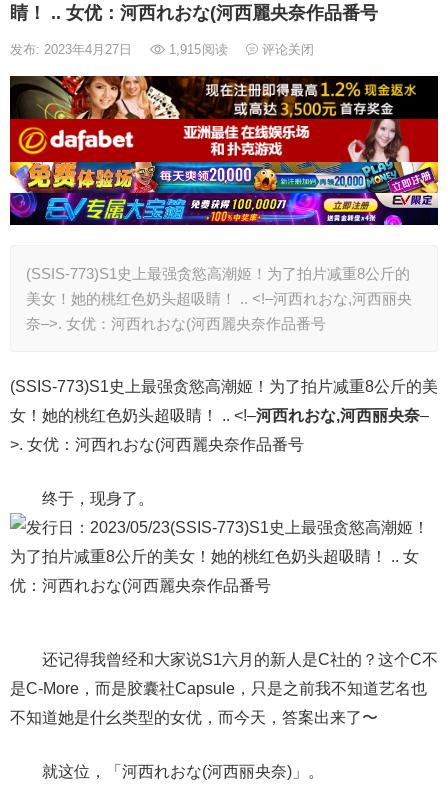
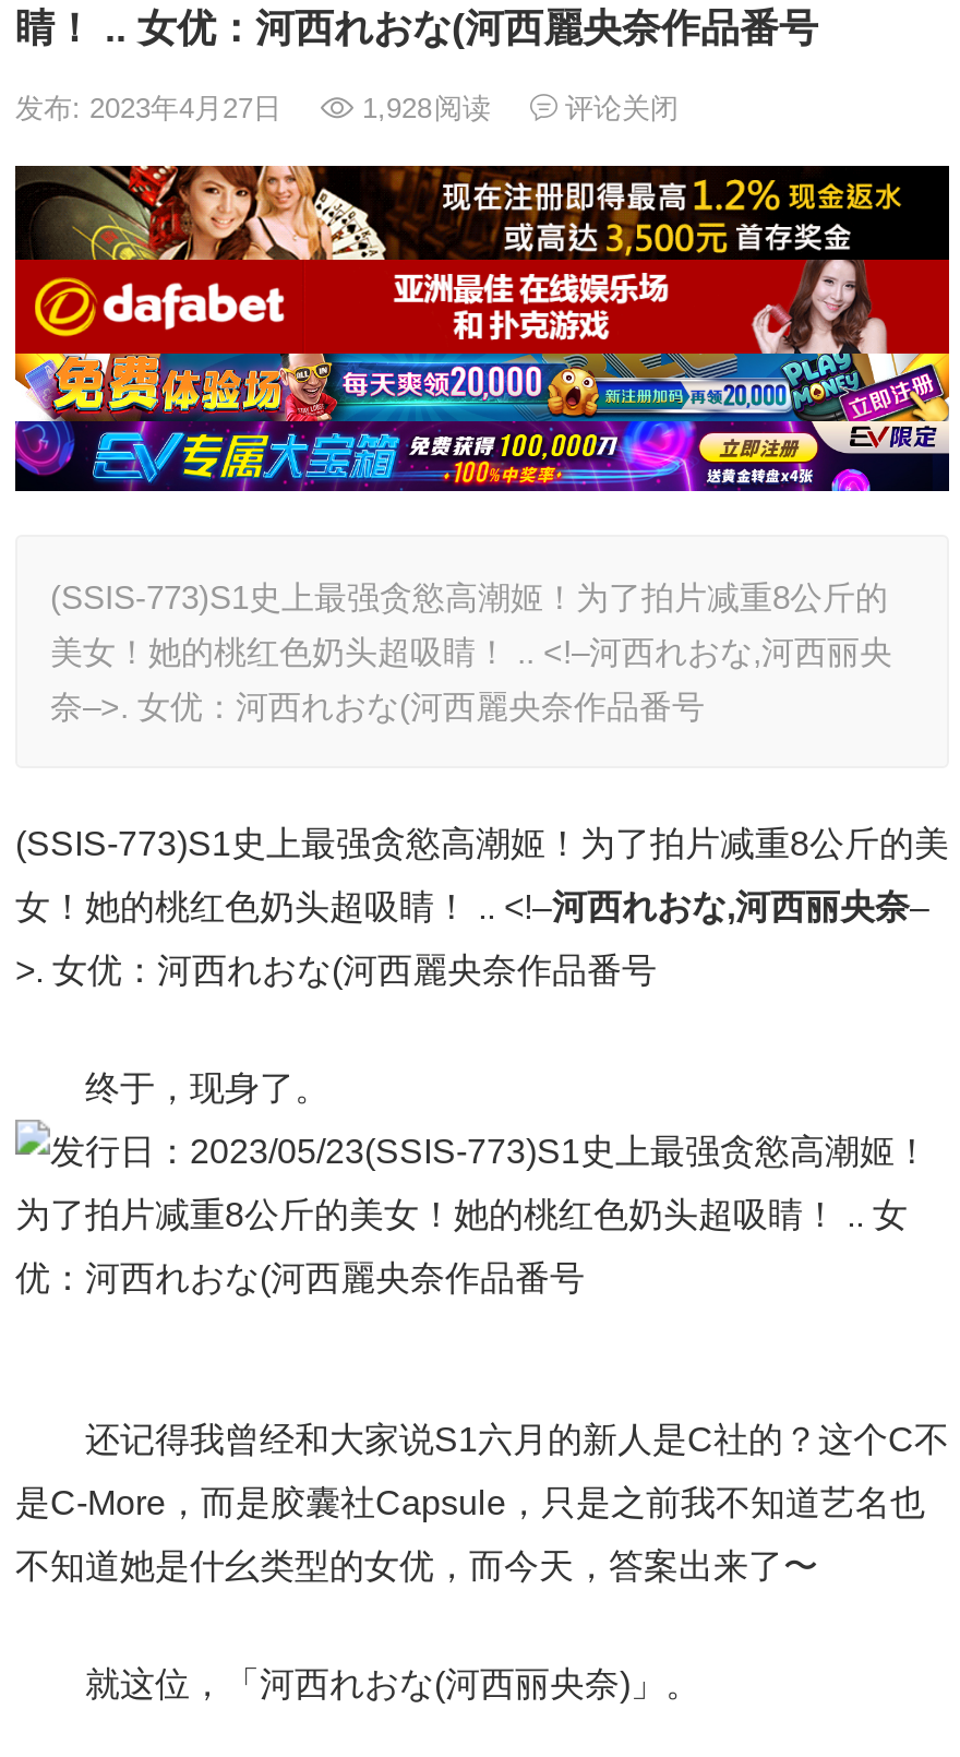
[10,42,314,57] 发布: 2023年4月27日 1,915阅读 评论关闭 -> [15,92,679,124] 发布: 2023年4月27日 1,928阅读 评论关闭

